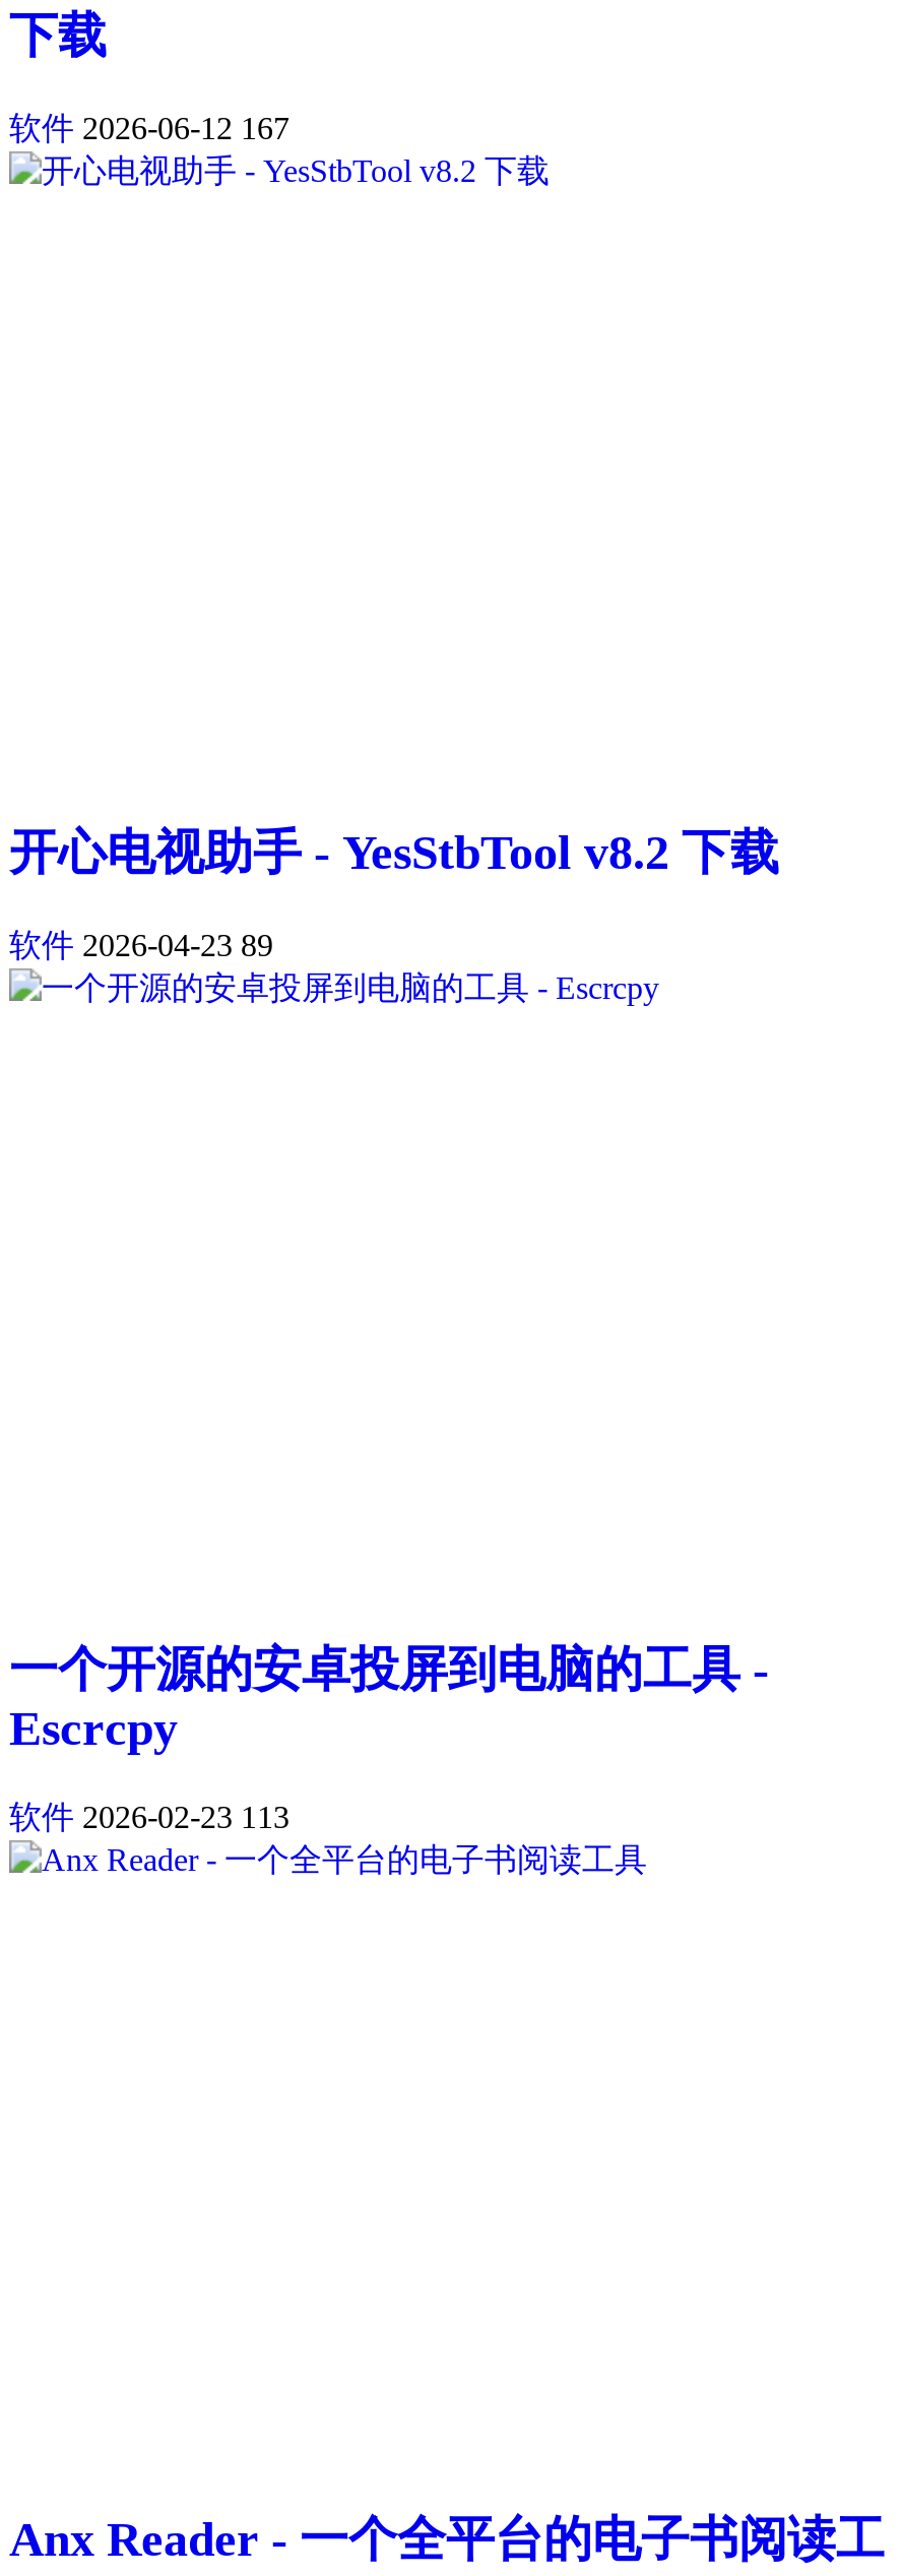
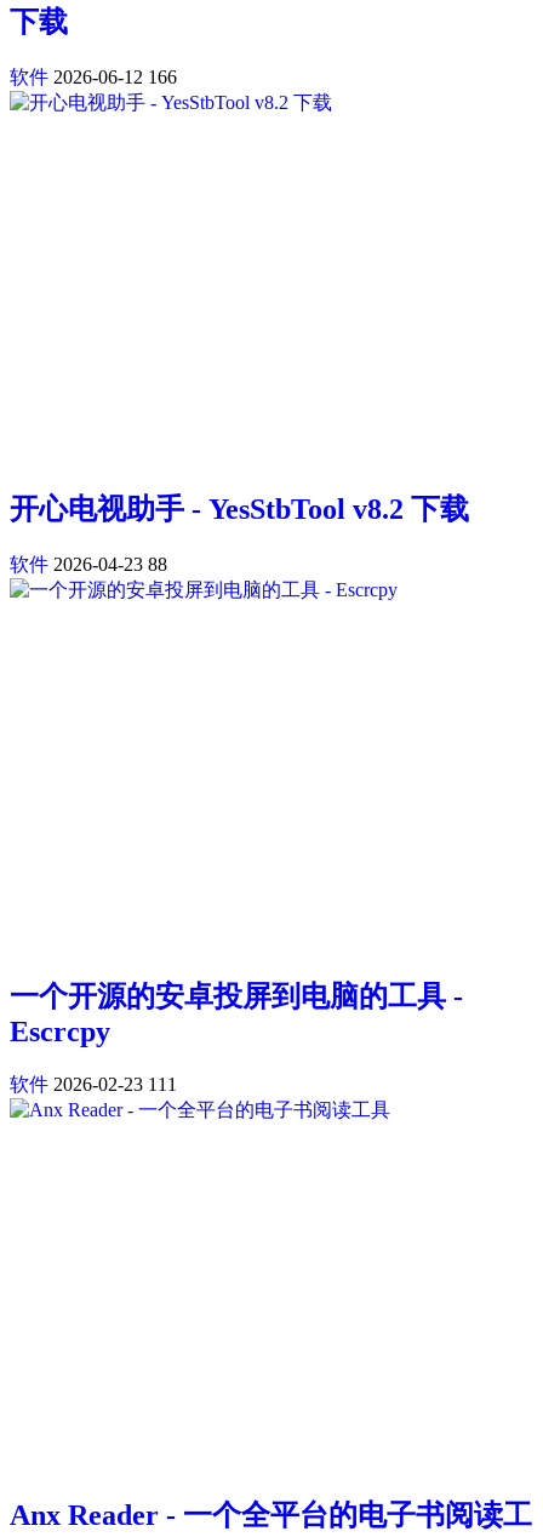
[9,111,289,145] 软件 2026-06-12 167 -> [10,67,177,87] 软件 2026-06-12 166
[9,927,273,962] 软件 2026-04-23 89 -> [10,554,167,574] 软件 2026-04-23 88
[9,1799,289,1833] 软件 2026-02-23 113 -> [10,1073,177,1094] 软件 2026-02-23 111

